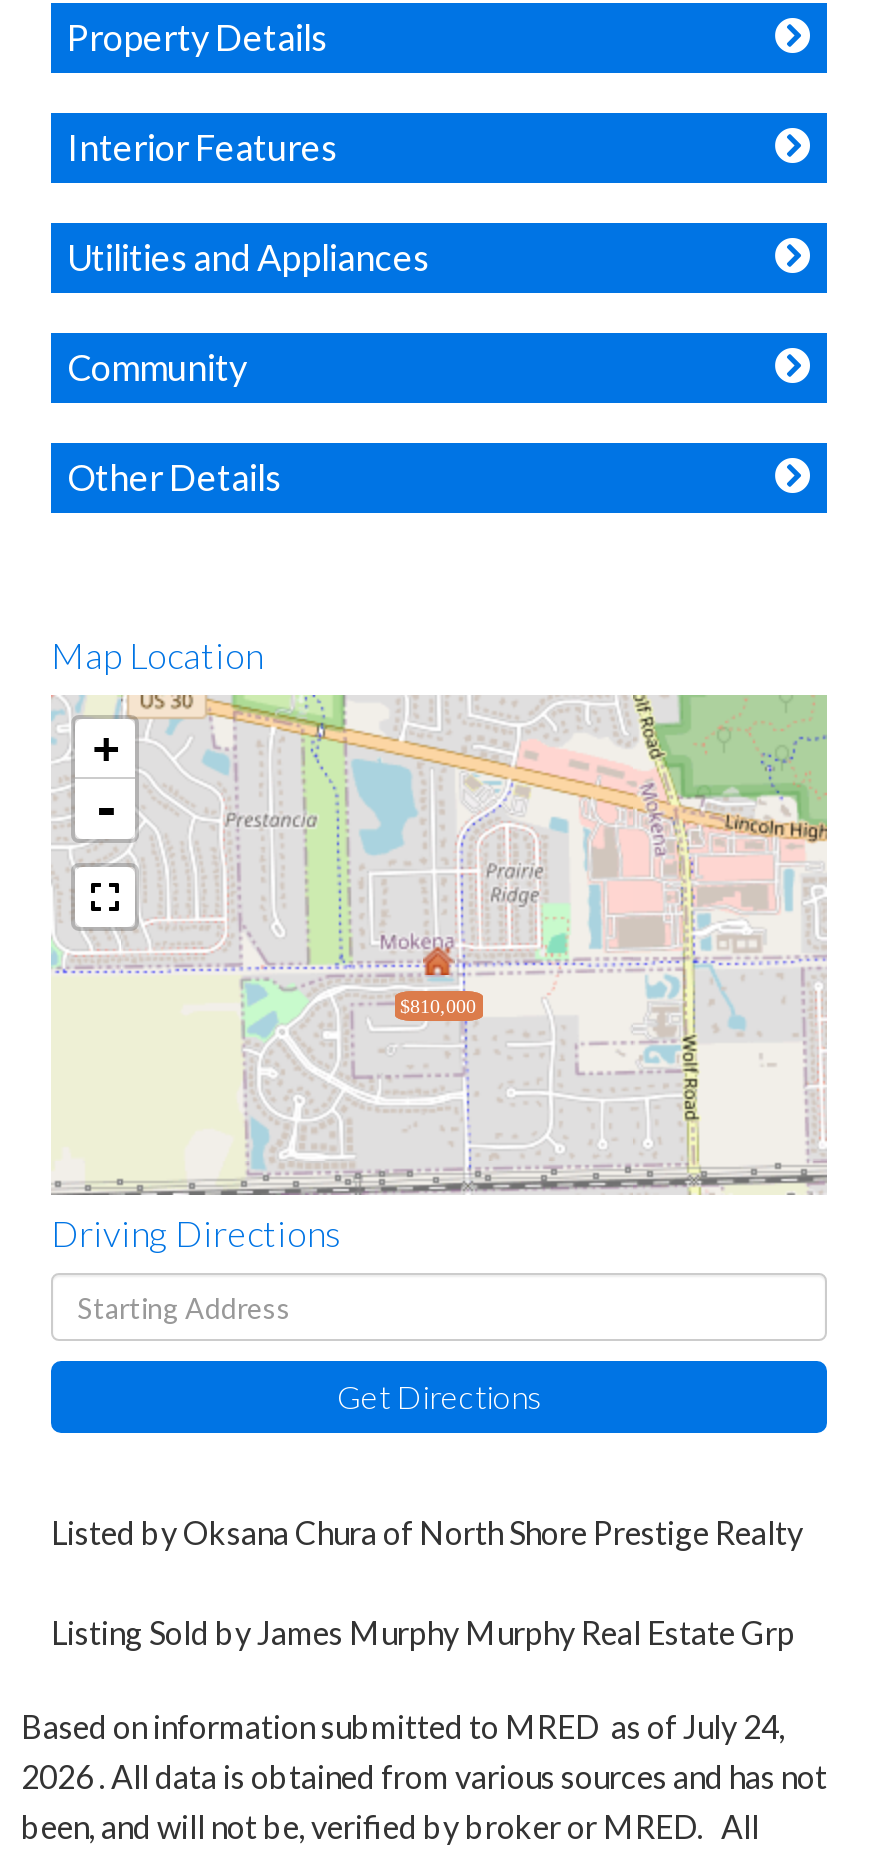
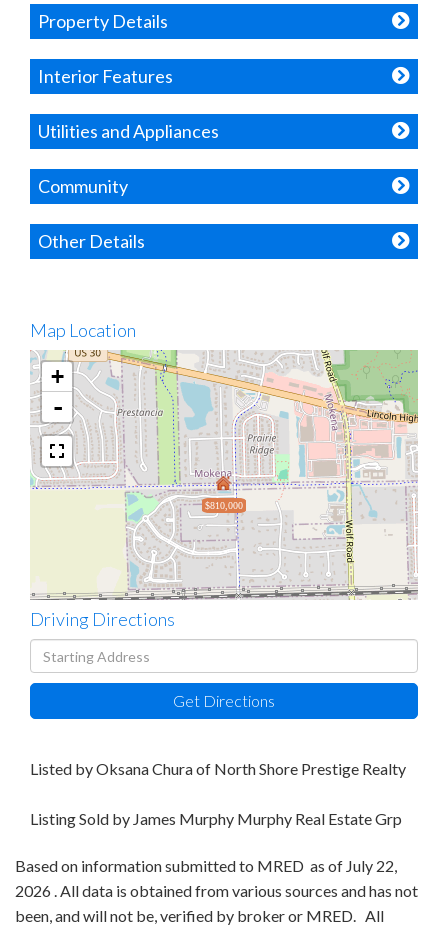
[21,1707,785,1745] Based on information submitted to MRED as of July 24, -> [15,856,397,875] Based on information submitted to MRED as of July 22,

